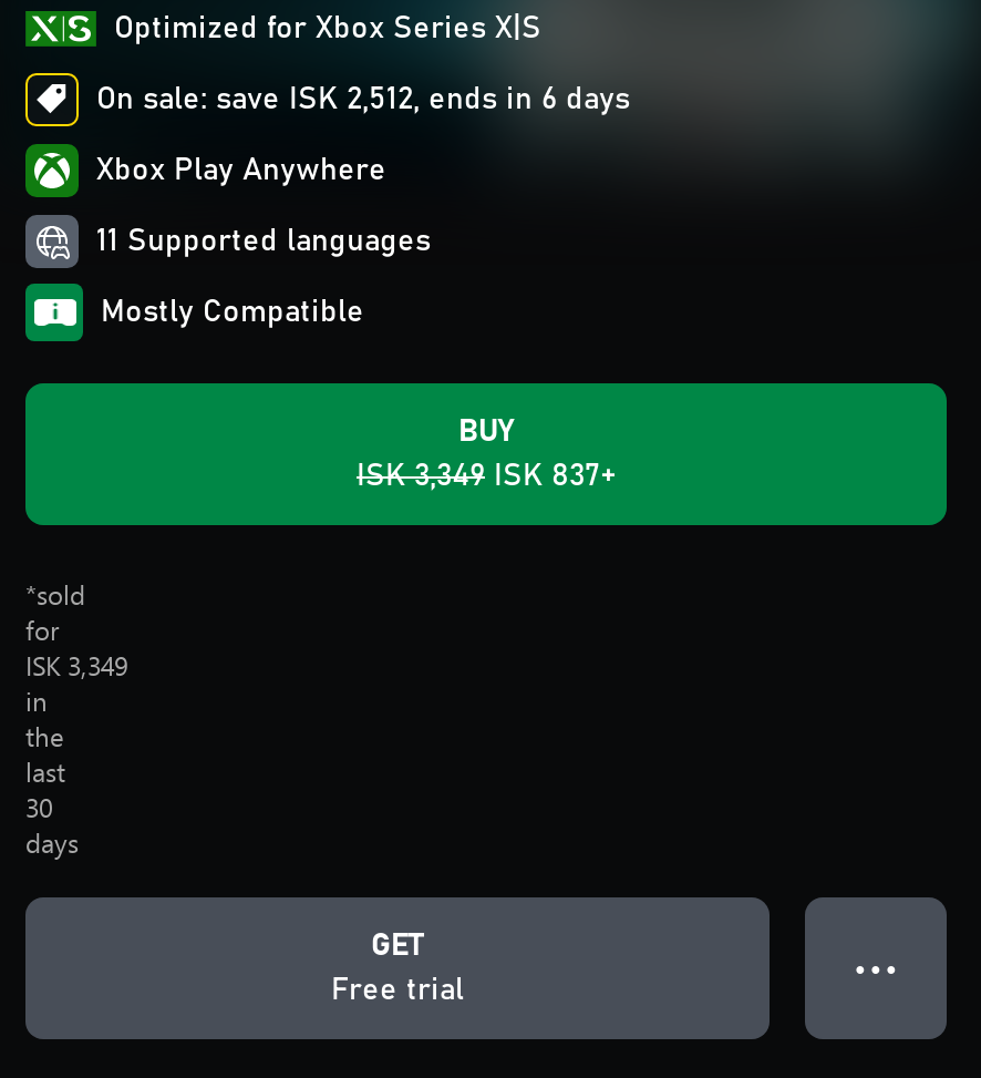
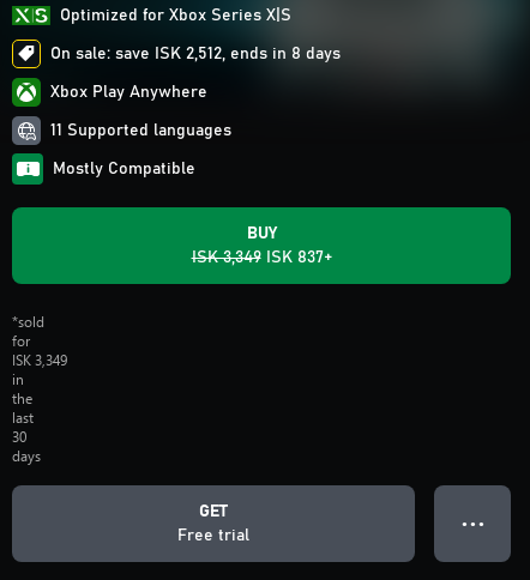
[96,84,630,115] On sale: save ISK 2,512, ends in 6 days -> [50,46,341,62] On sale: save ISK 2,512, ends in 8 days

